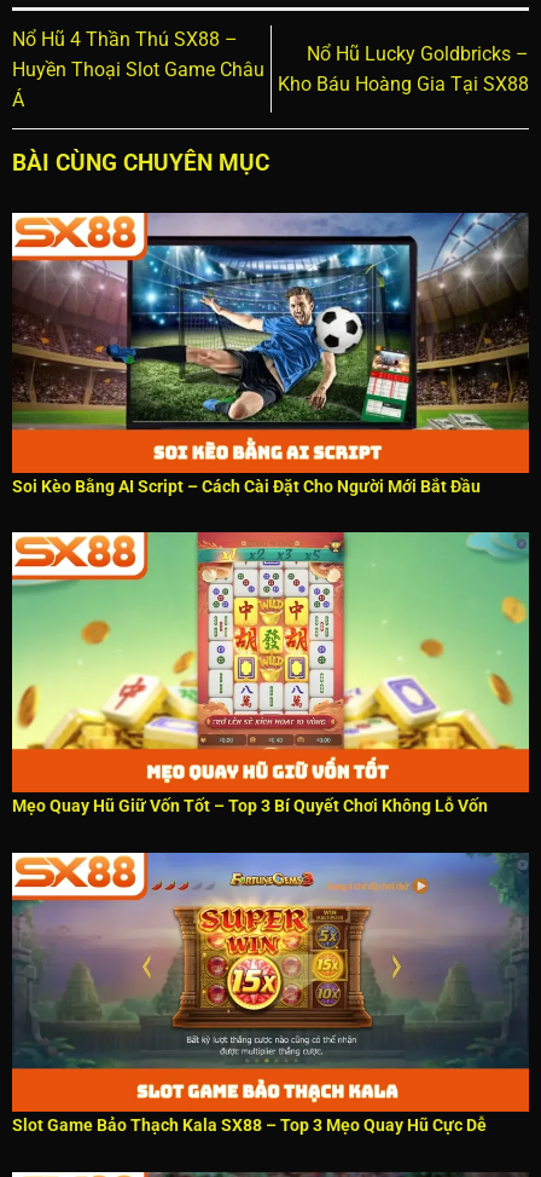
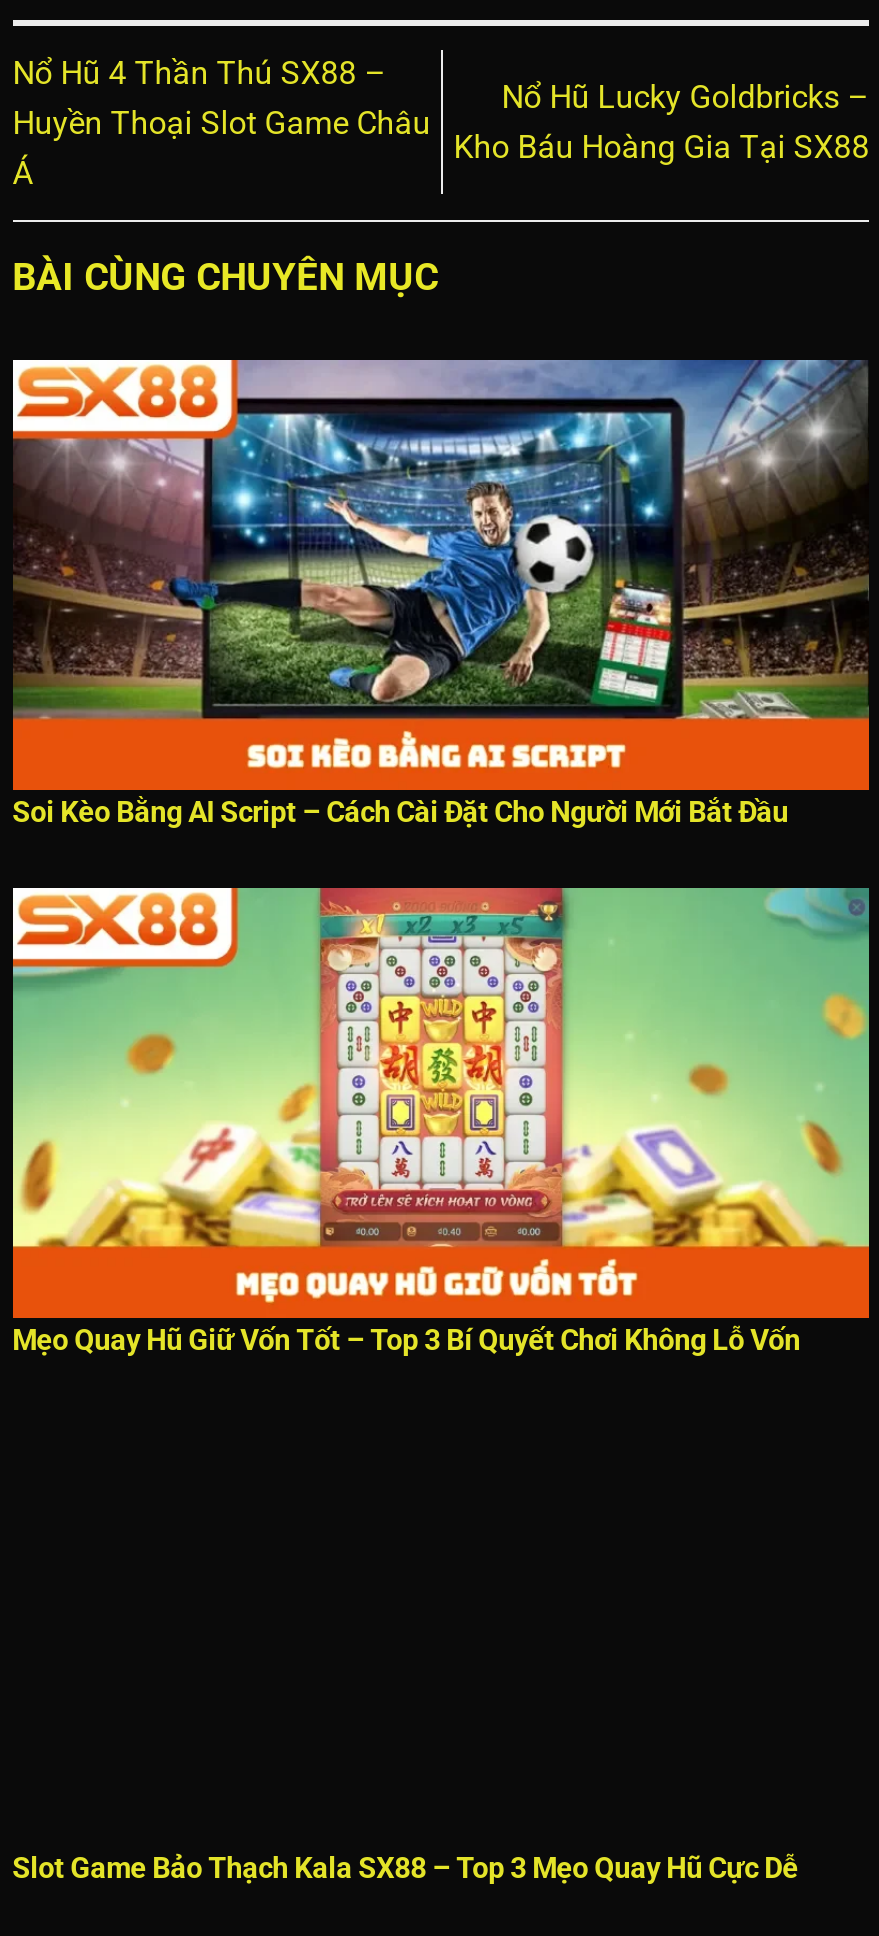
[11,852,530,1113] [image] -> none

